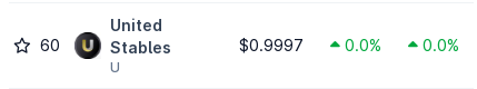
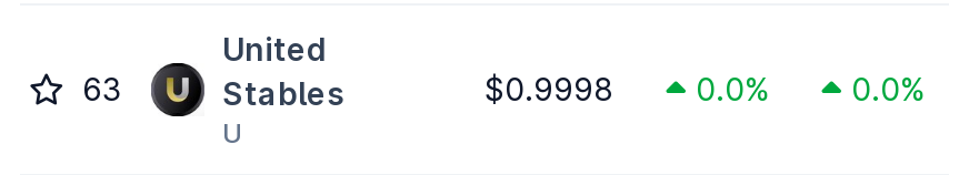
[40,36,60,55] 60 -> [82,69,120,106] 63
[239,36,304,55] $0.9997 -> [484,69,613,106] $0.9998

